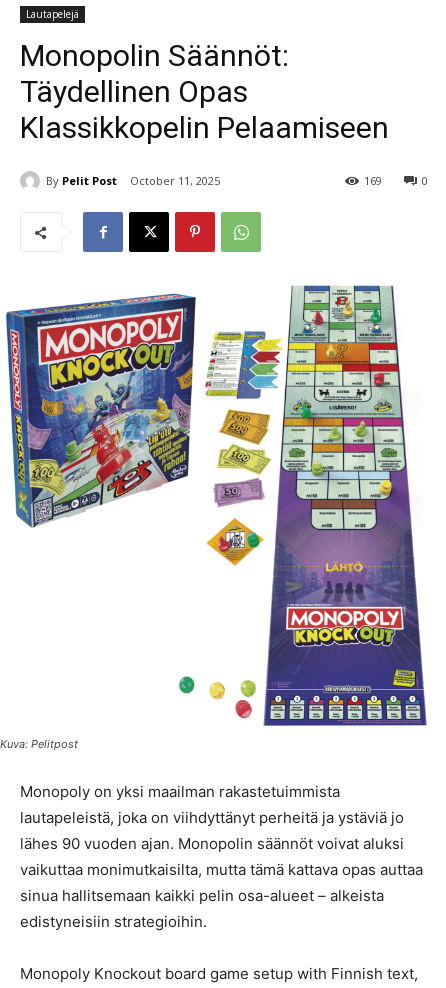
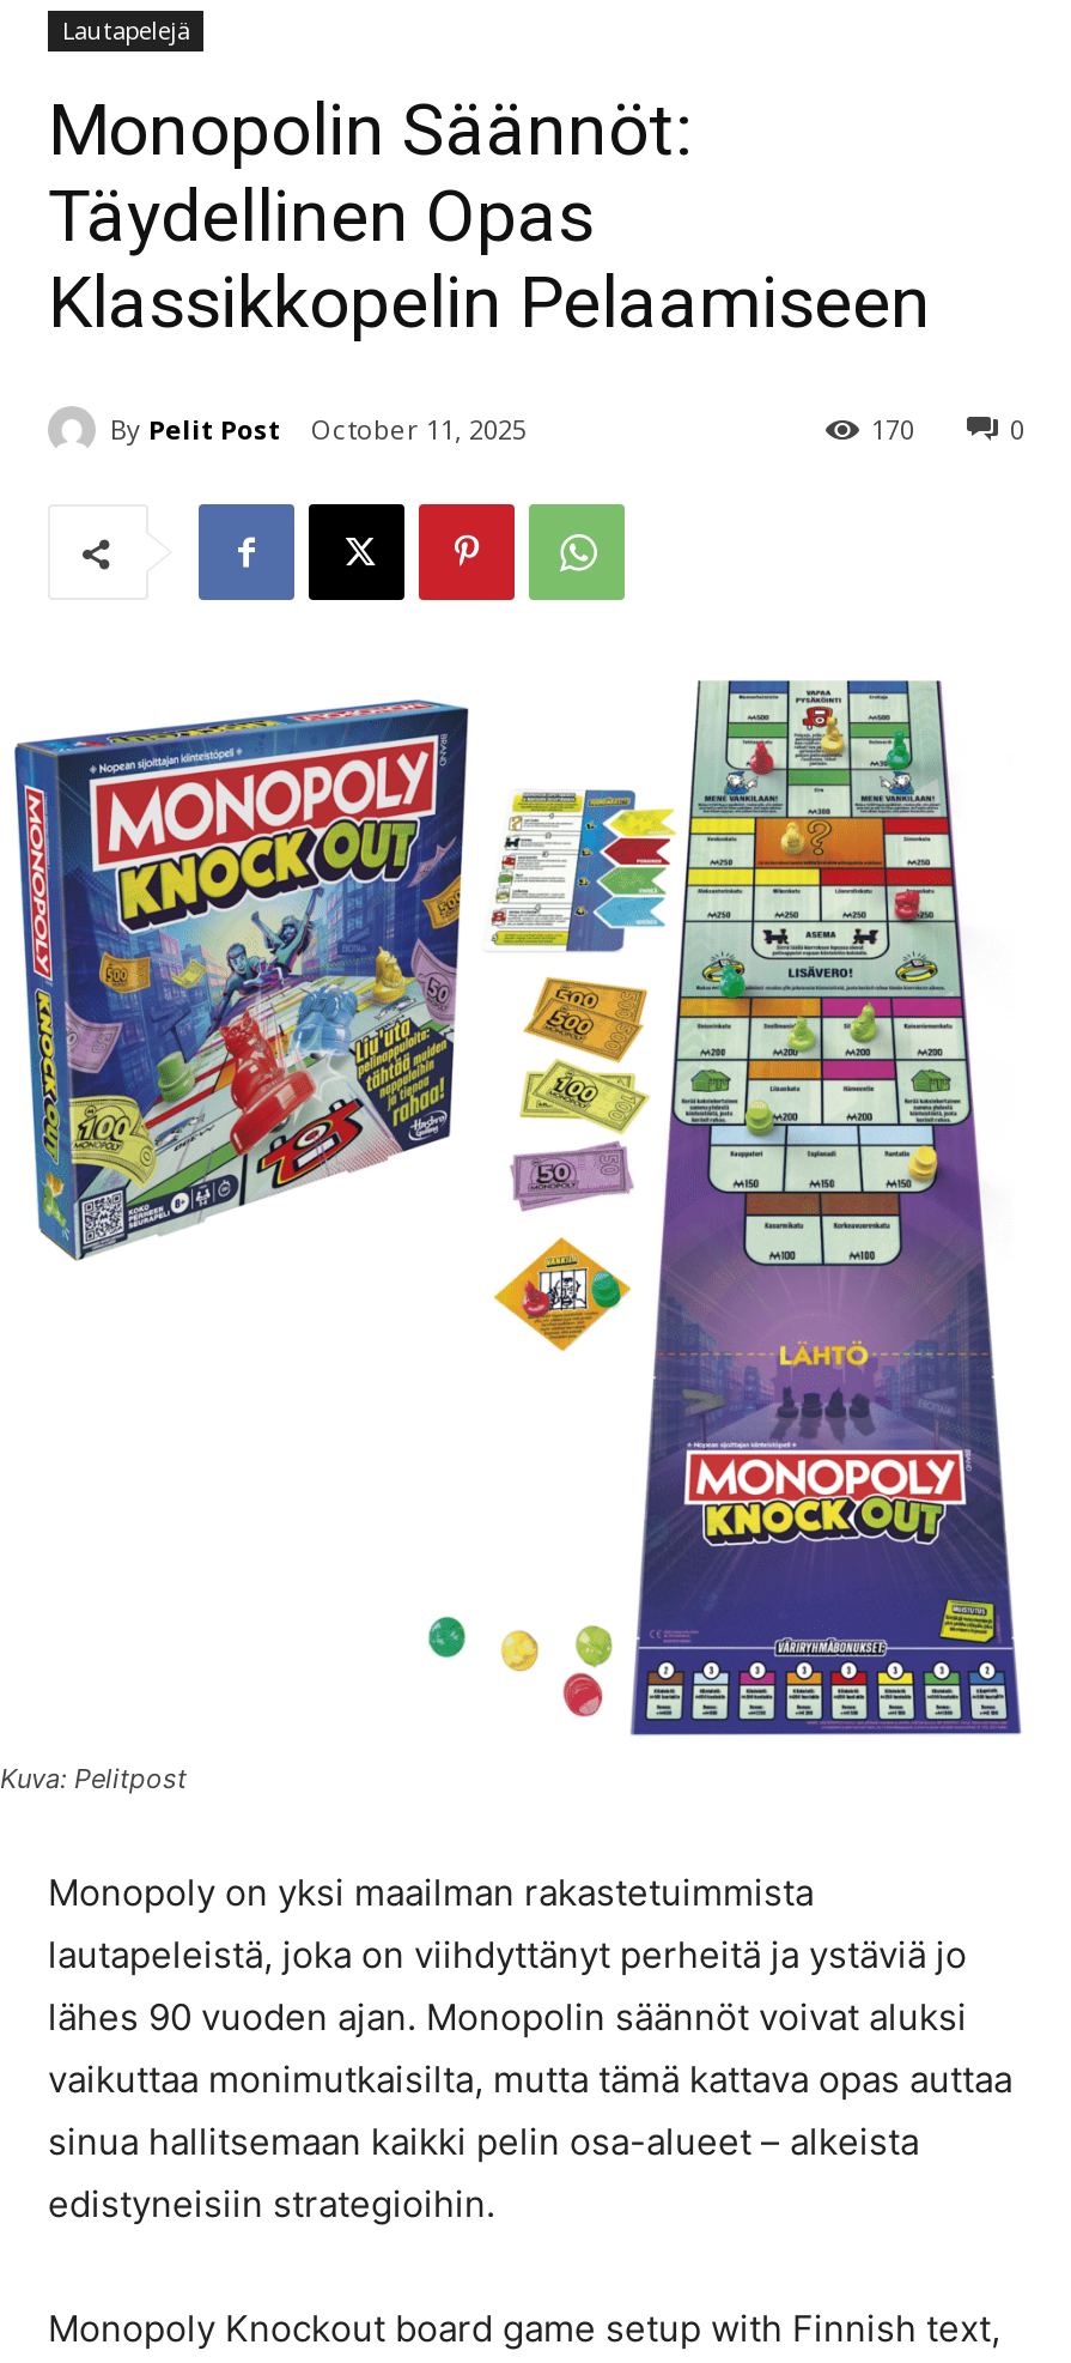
[364,173,382,188] 169 -> [871,411,914,447] 170

